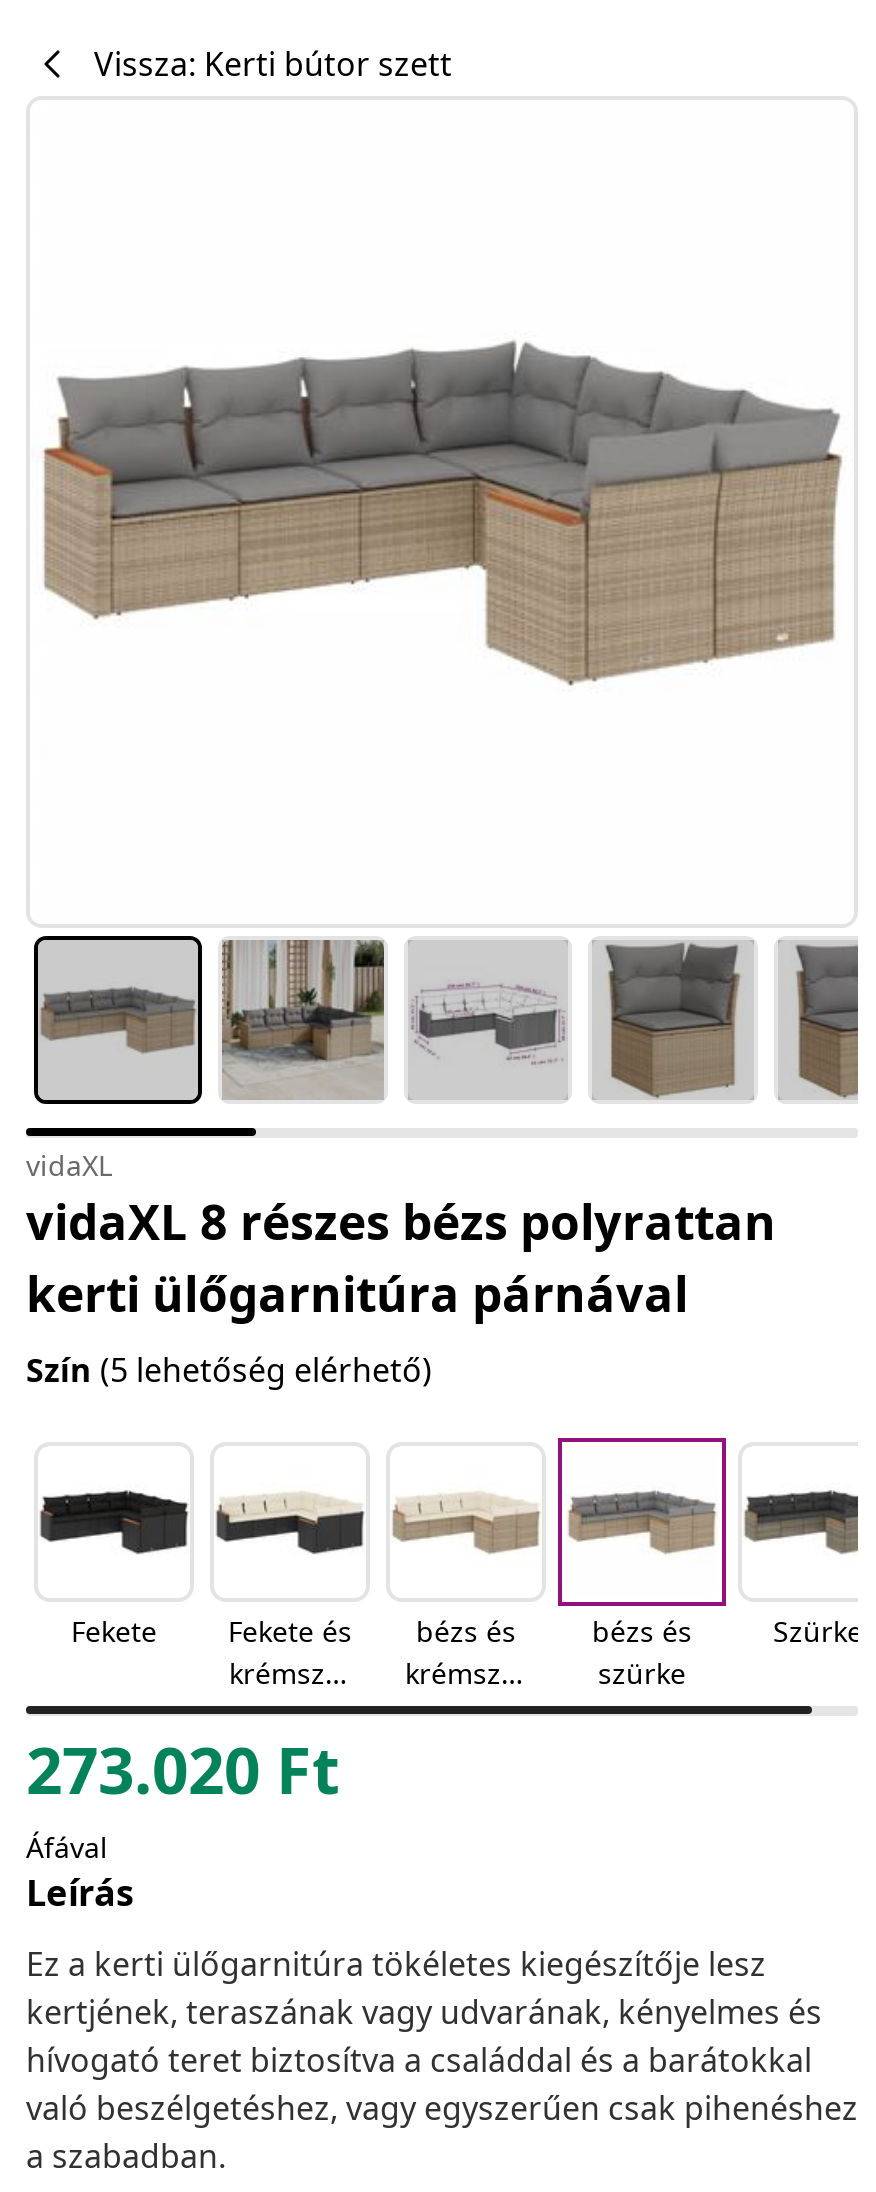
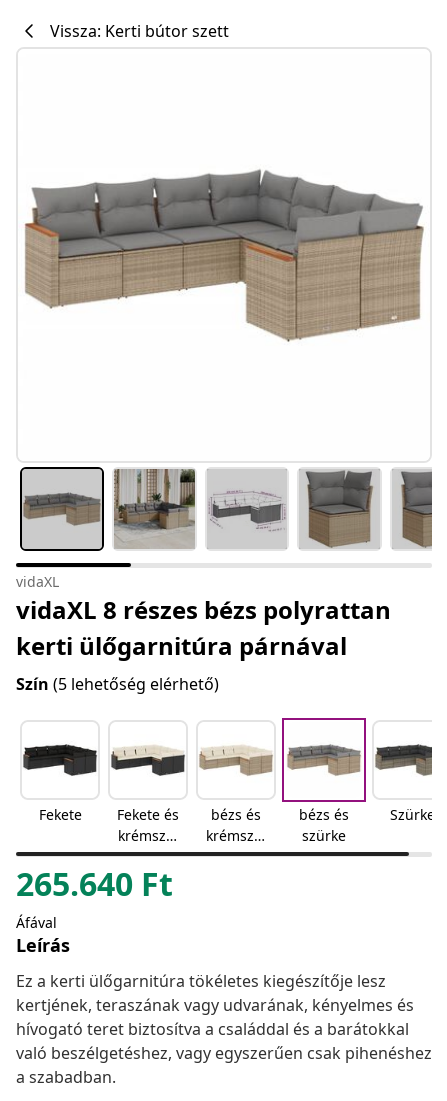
[26,1726,340,1812] 273.020 Ft -> [16,862,173,905] 265.640 Ft

